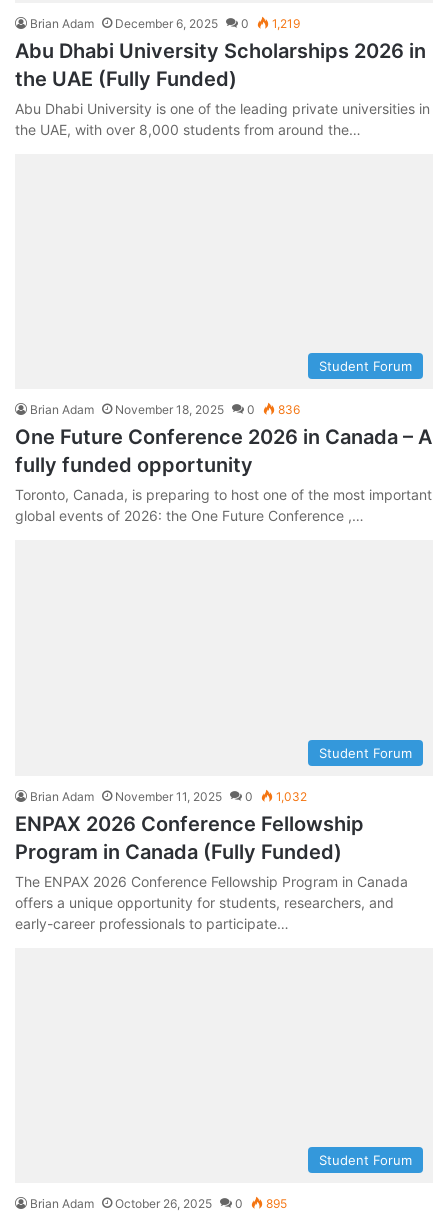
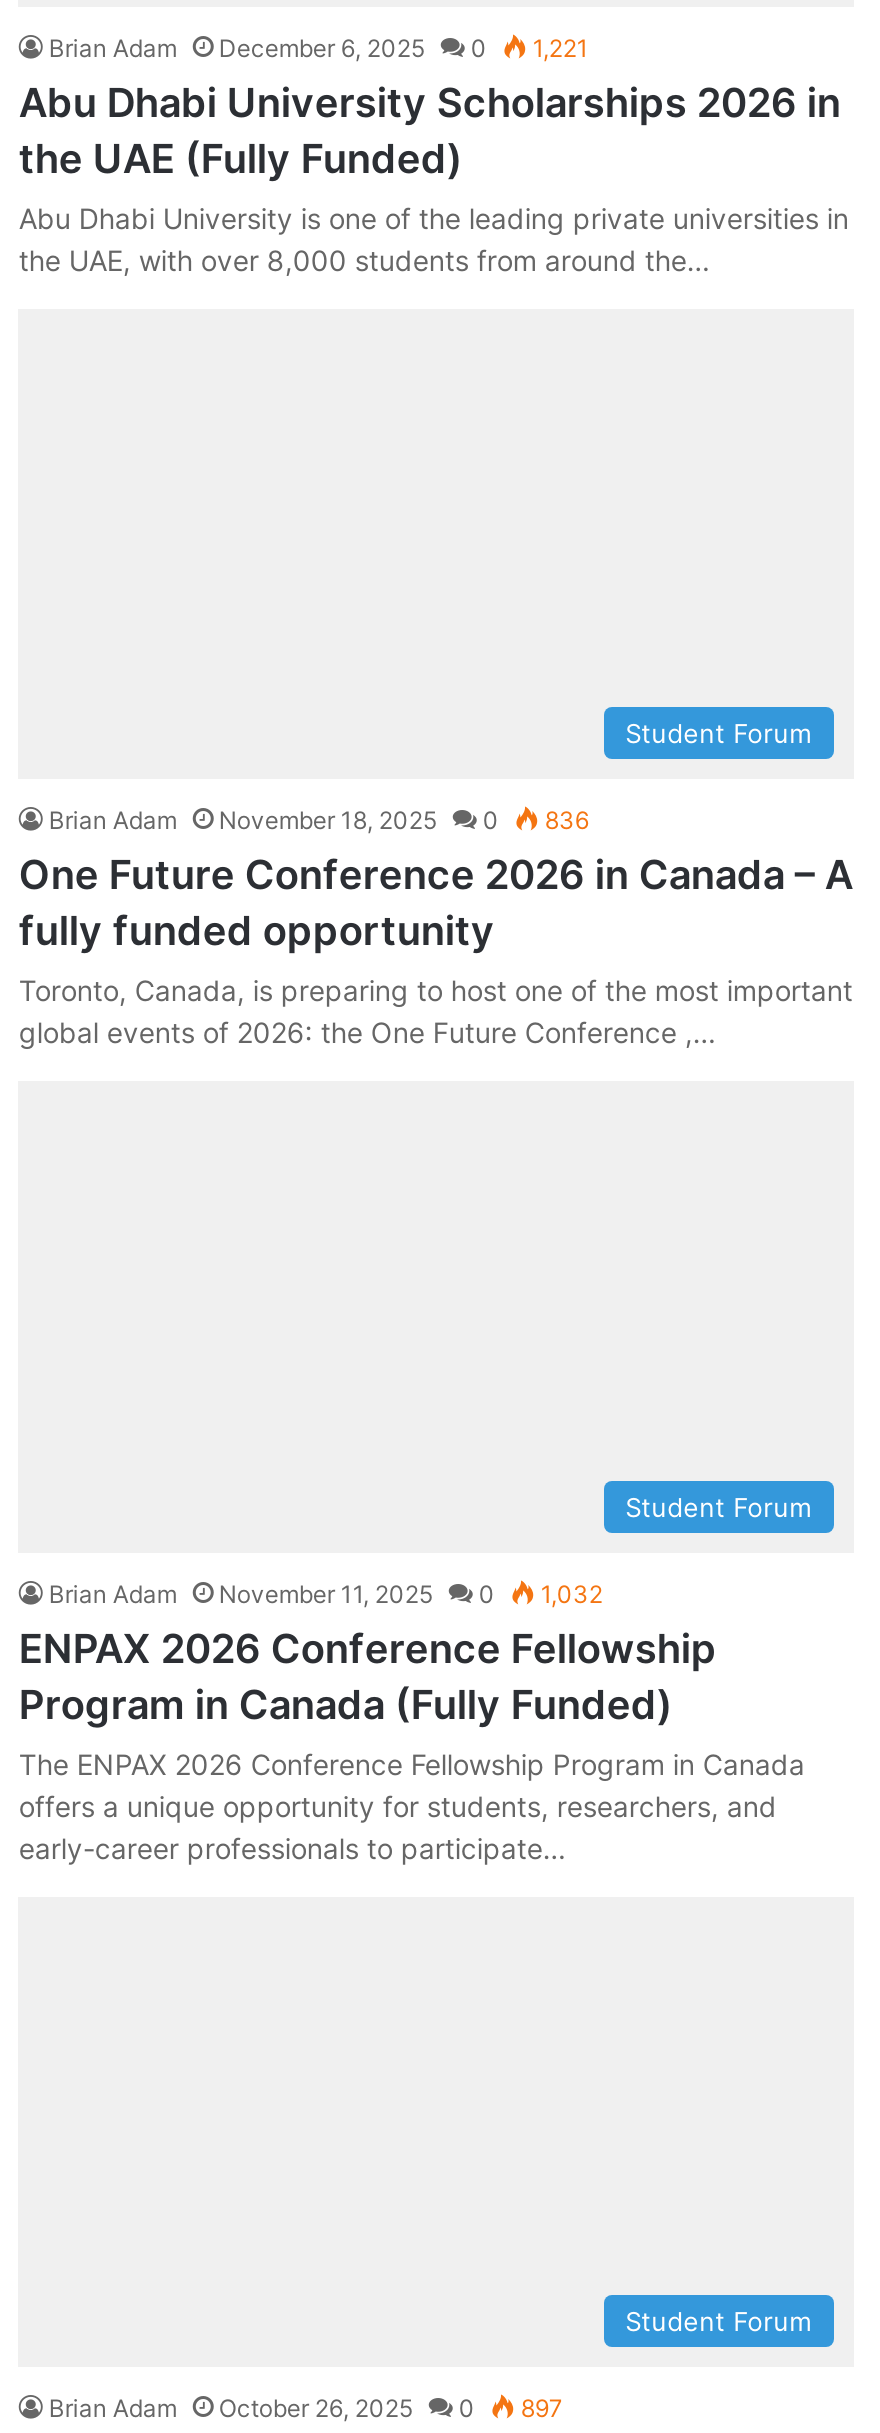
[30,16,300,31] Brian Adam December 6, 2025 0 1,219 -> [49,33,589,63] Brian Adam December 6, 2025 0 1,221
[30,1196,287,1211] Brian Adam October 26, 2025 0 895 -> [49,2393,563,2423] Brian Adam October 26, 2025 0 897

